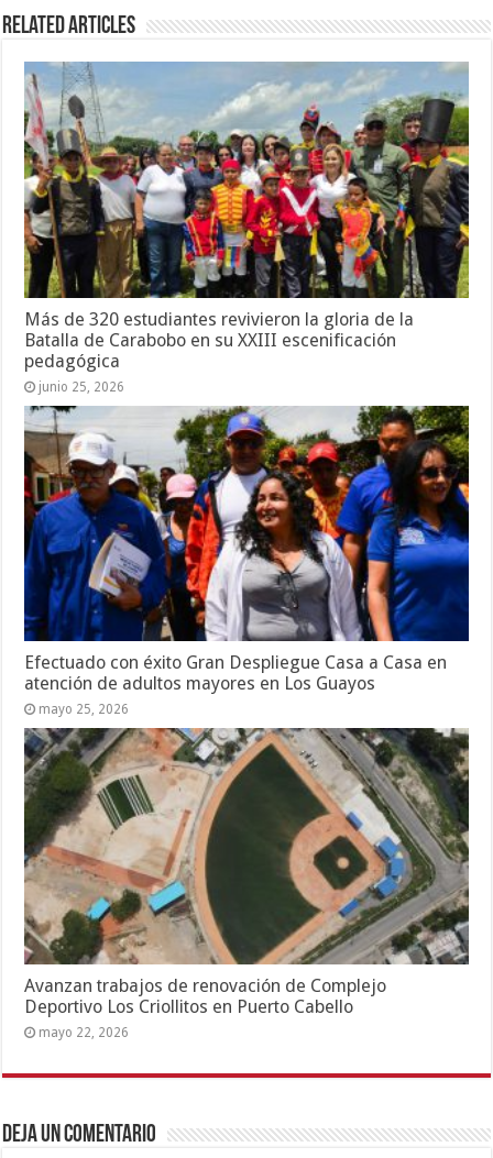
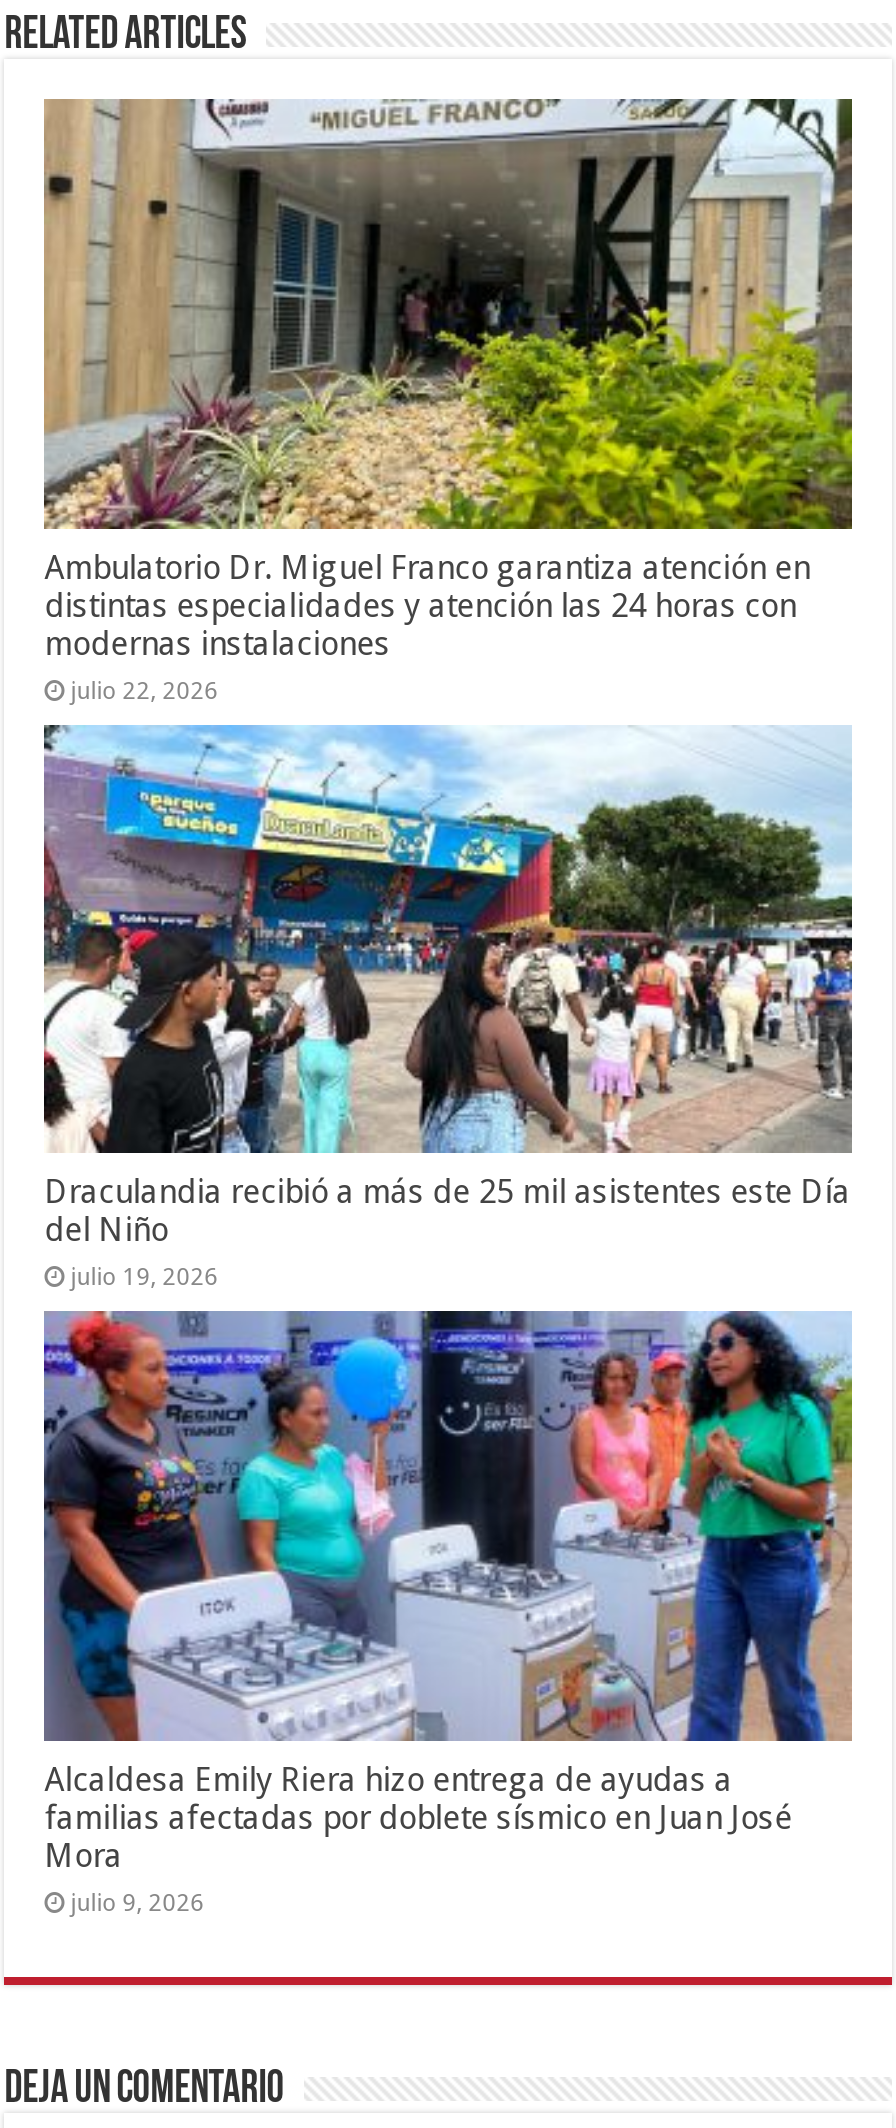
[23,62,470,394] [image] | Más de 320 estudiantes revivieron la gloria de la | Batalla de Carabobo en su XXIII escenificación | pedagógica | junio 25, 2026 -> [44,97,854,704] [image] | Ambulatorio Dr. Miguel Franco garantiza atención en | distintas especialidades y atención las 24 horas con | modernas instalaciones | julio 22, 2026
[23,405,470,717] [image] | Efectuado con éxito Gran Despliegue Casa a Casa en | atención de adultos mayores en Los Guayos | mayo 25, 2026 -> [42,725,854,1292] [image] | Draculandia recibió a más de 25 mil asistentes este Día | del Niño | julio 19, 2026
[23,727,470,1040] [image] | Avanzan trabajos de renovación de Complejo | Deportivo Los Criollitos en Puerto Cabello | mayo 22, 2026 -> [42,1309,854,1917] [image] | Alcaldesa Emily Riera hizo entrega de ayudas a | familias afectadas por doblete sísmico en Juan José | Mora | julio 9, 2026

